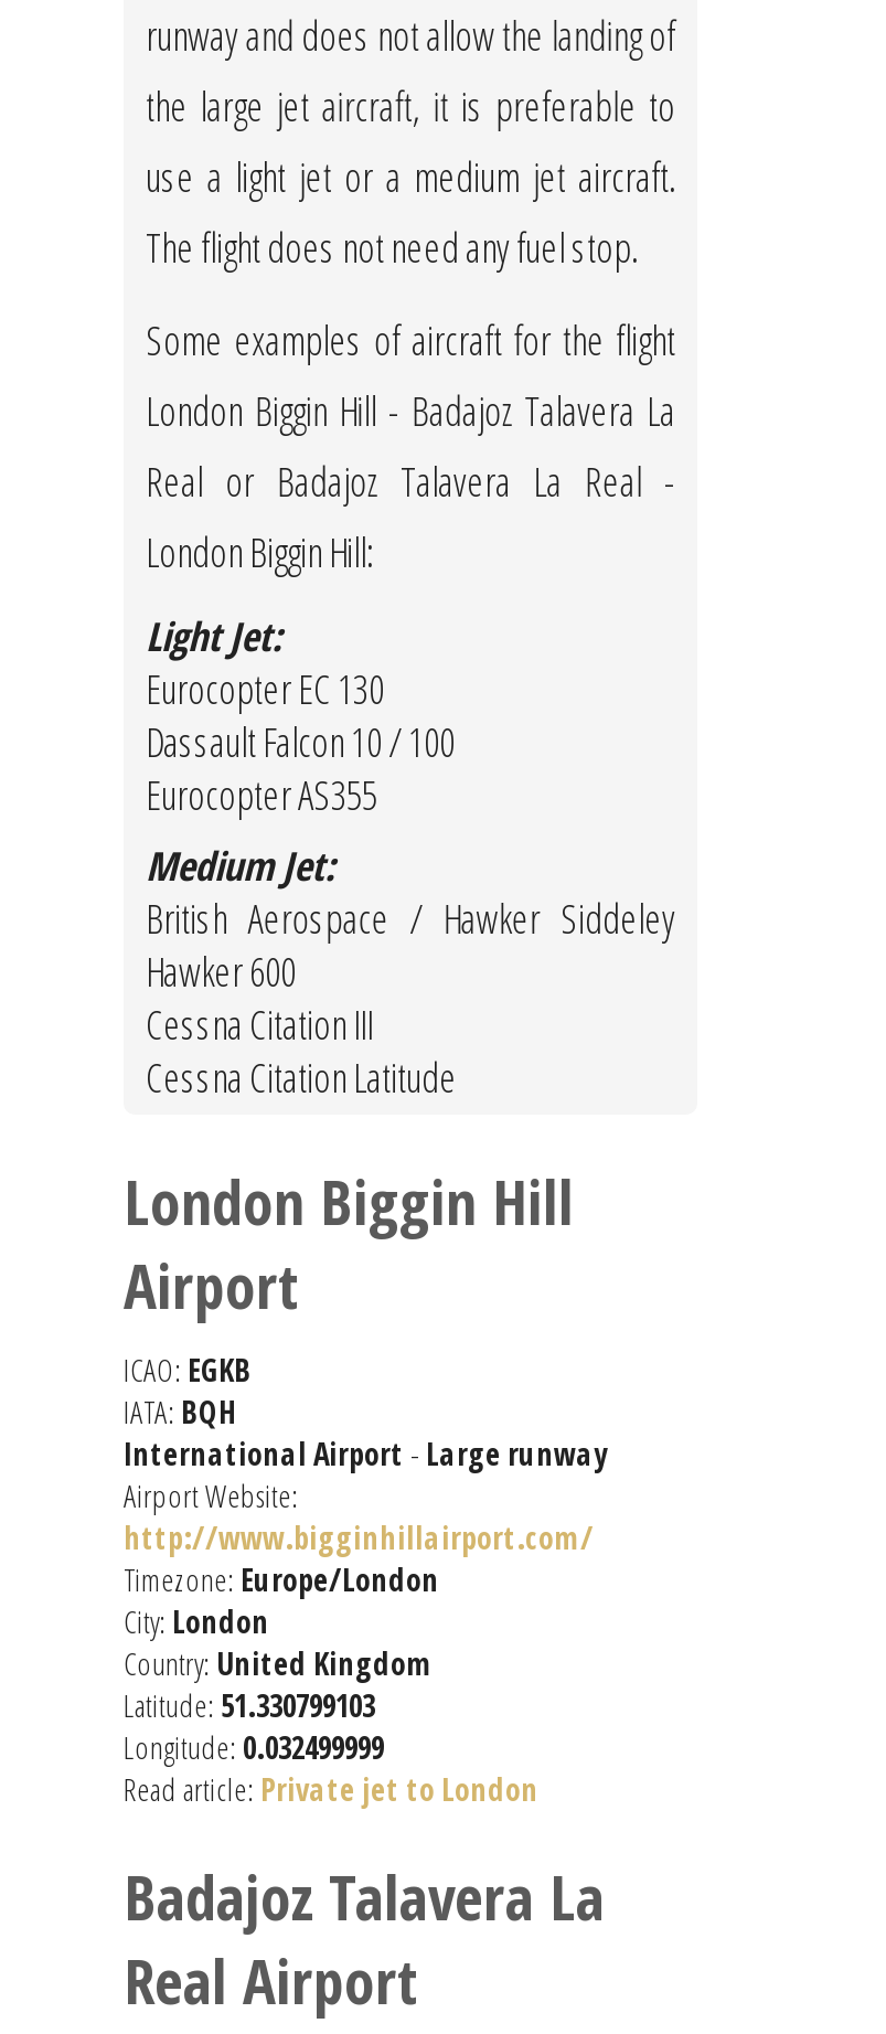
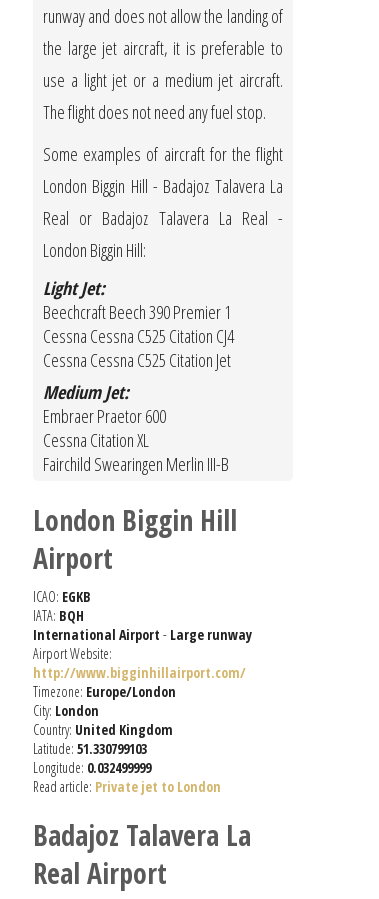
[146,663,455,822] Eurocopter EC 130 | Dassault Falcon 10 / 100 | Eurocopter AS355 -> [43,300,234,372] Beechcraft Beech 390 Premier 1 | Cessna Cessna C525 Citation CJ4 | Cessna Cessna C525 Citation Jet
[146,893,675,1105] British Aerospace / Hawker Siddeley | Hawker 600 | Cessna Citation III | Cessna Citation Latitude -> [43,404,229,476] Embraer Praetor 600 | Cessna Citation XL | Fairchild Swearingen Merlin III-B

